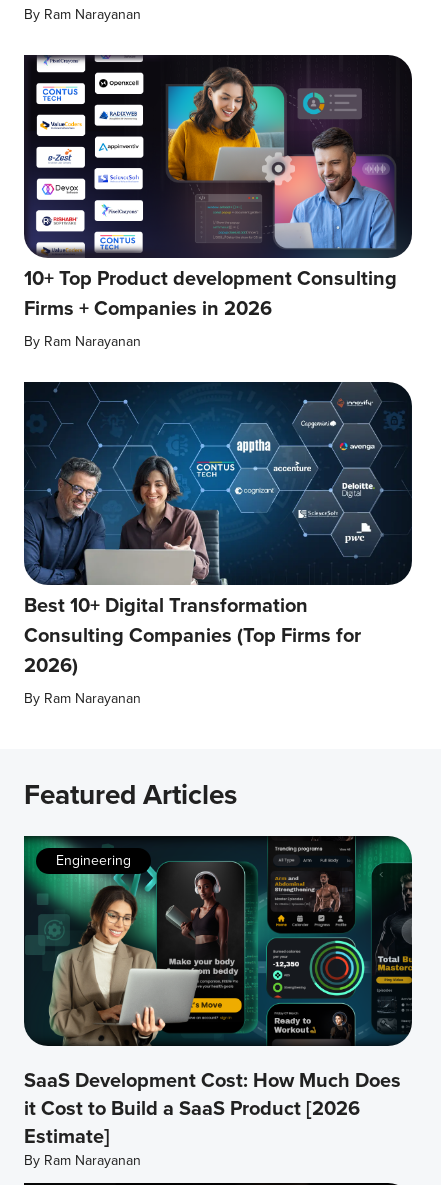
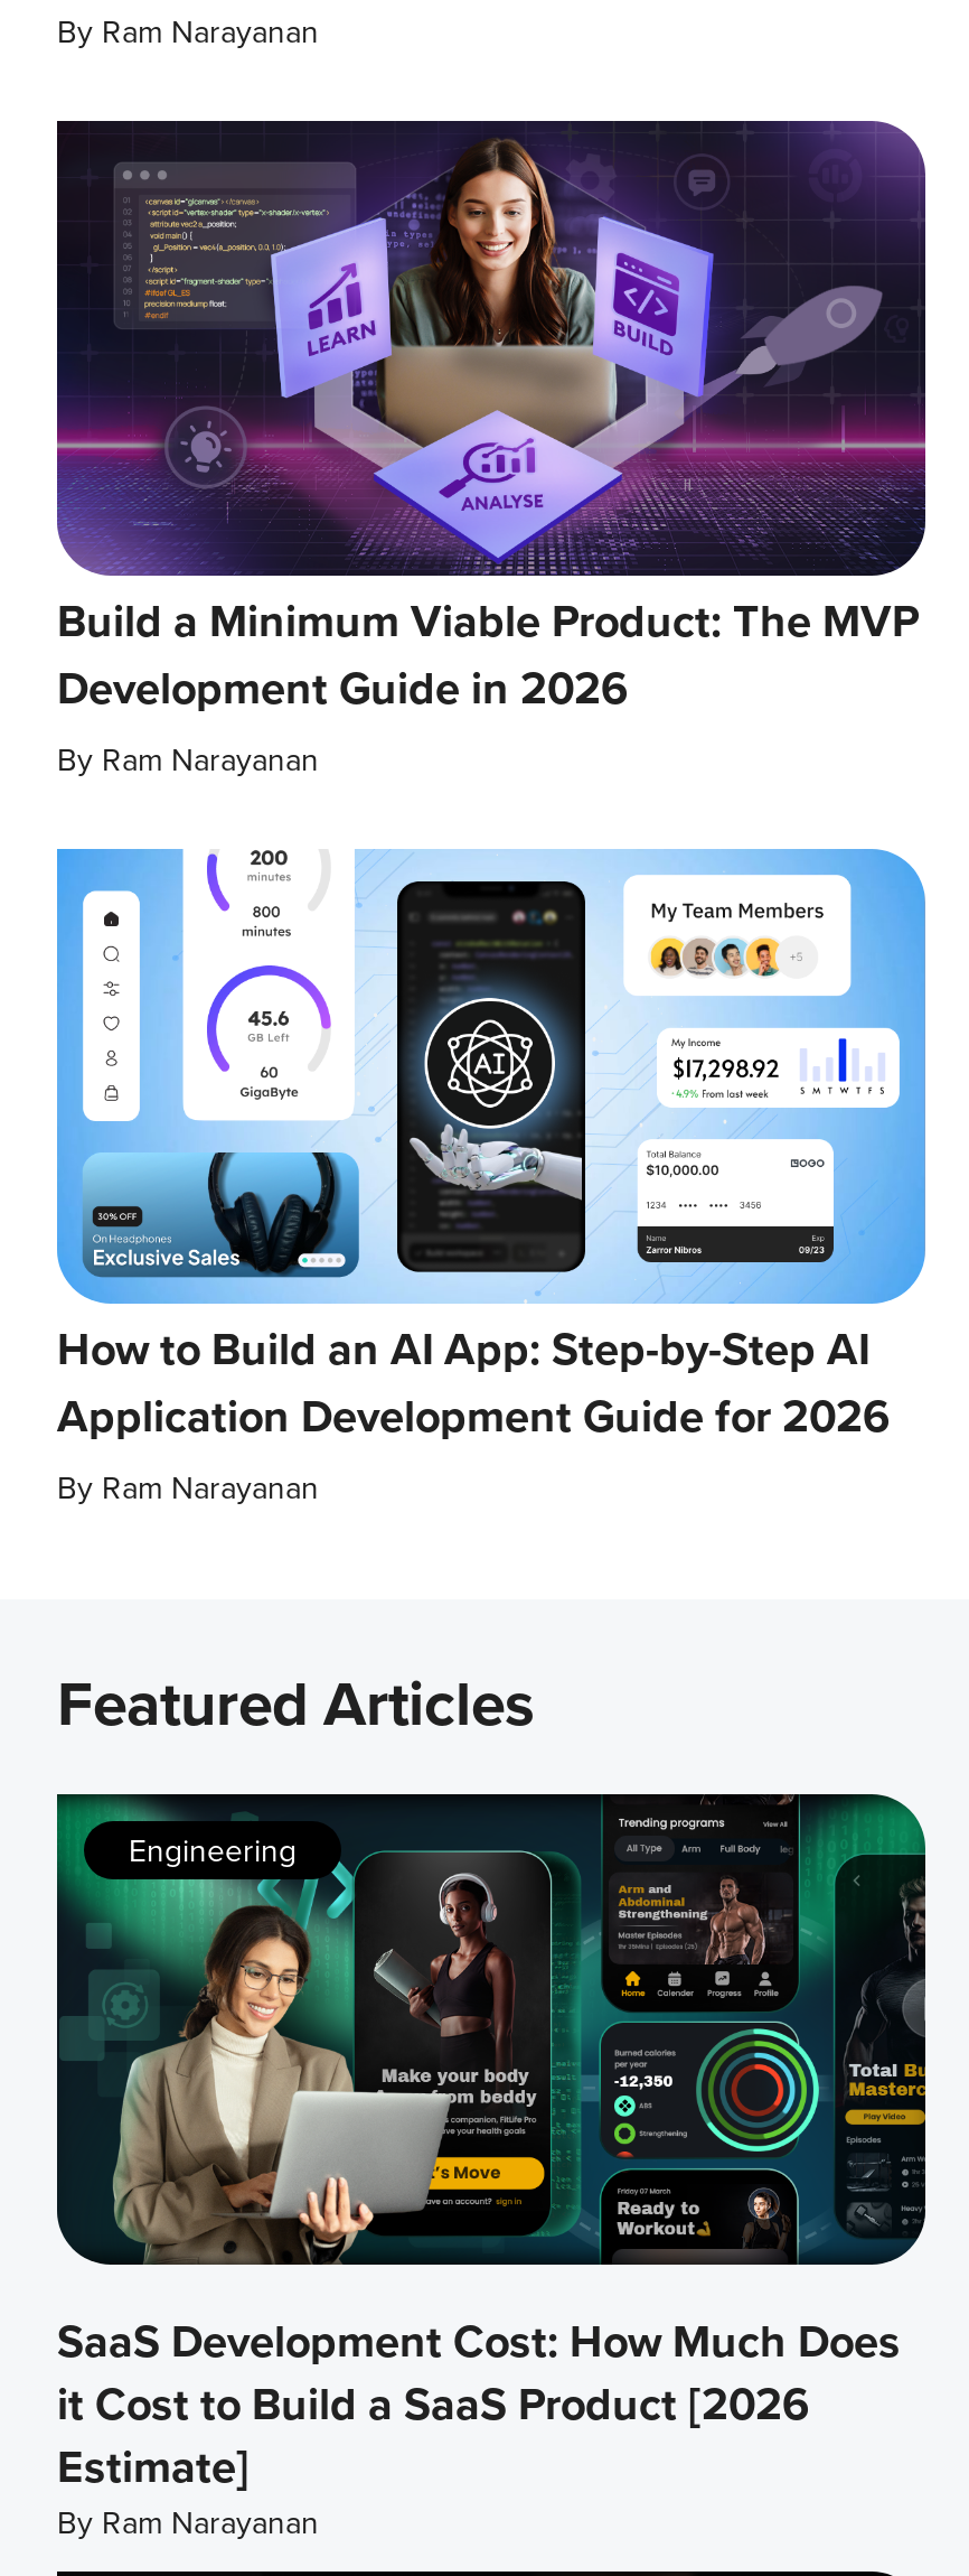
[23,54,413,323] [image] | 10+ Top Product development Consulting | Firms + Companies in 2026 -> [55,119,928,719] [image] | Build a Minimum Viable Product: The MVP | Development Guide in 2026
[23,381,413,680] [image] | Best 10+ Digital Transformation | Consulting Companies (Top Firms for | 2026) -> [55,847,928,1447] [image] | How to Build an AI App: Step-by-Step AI | Application Development Guide for 2026

